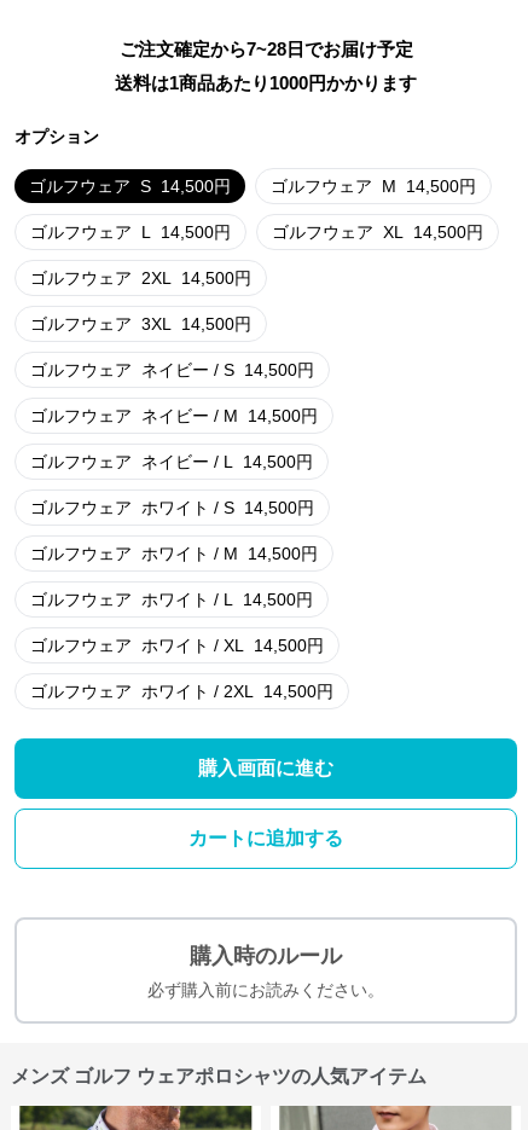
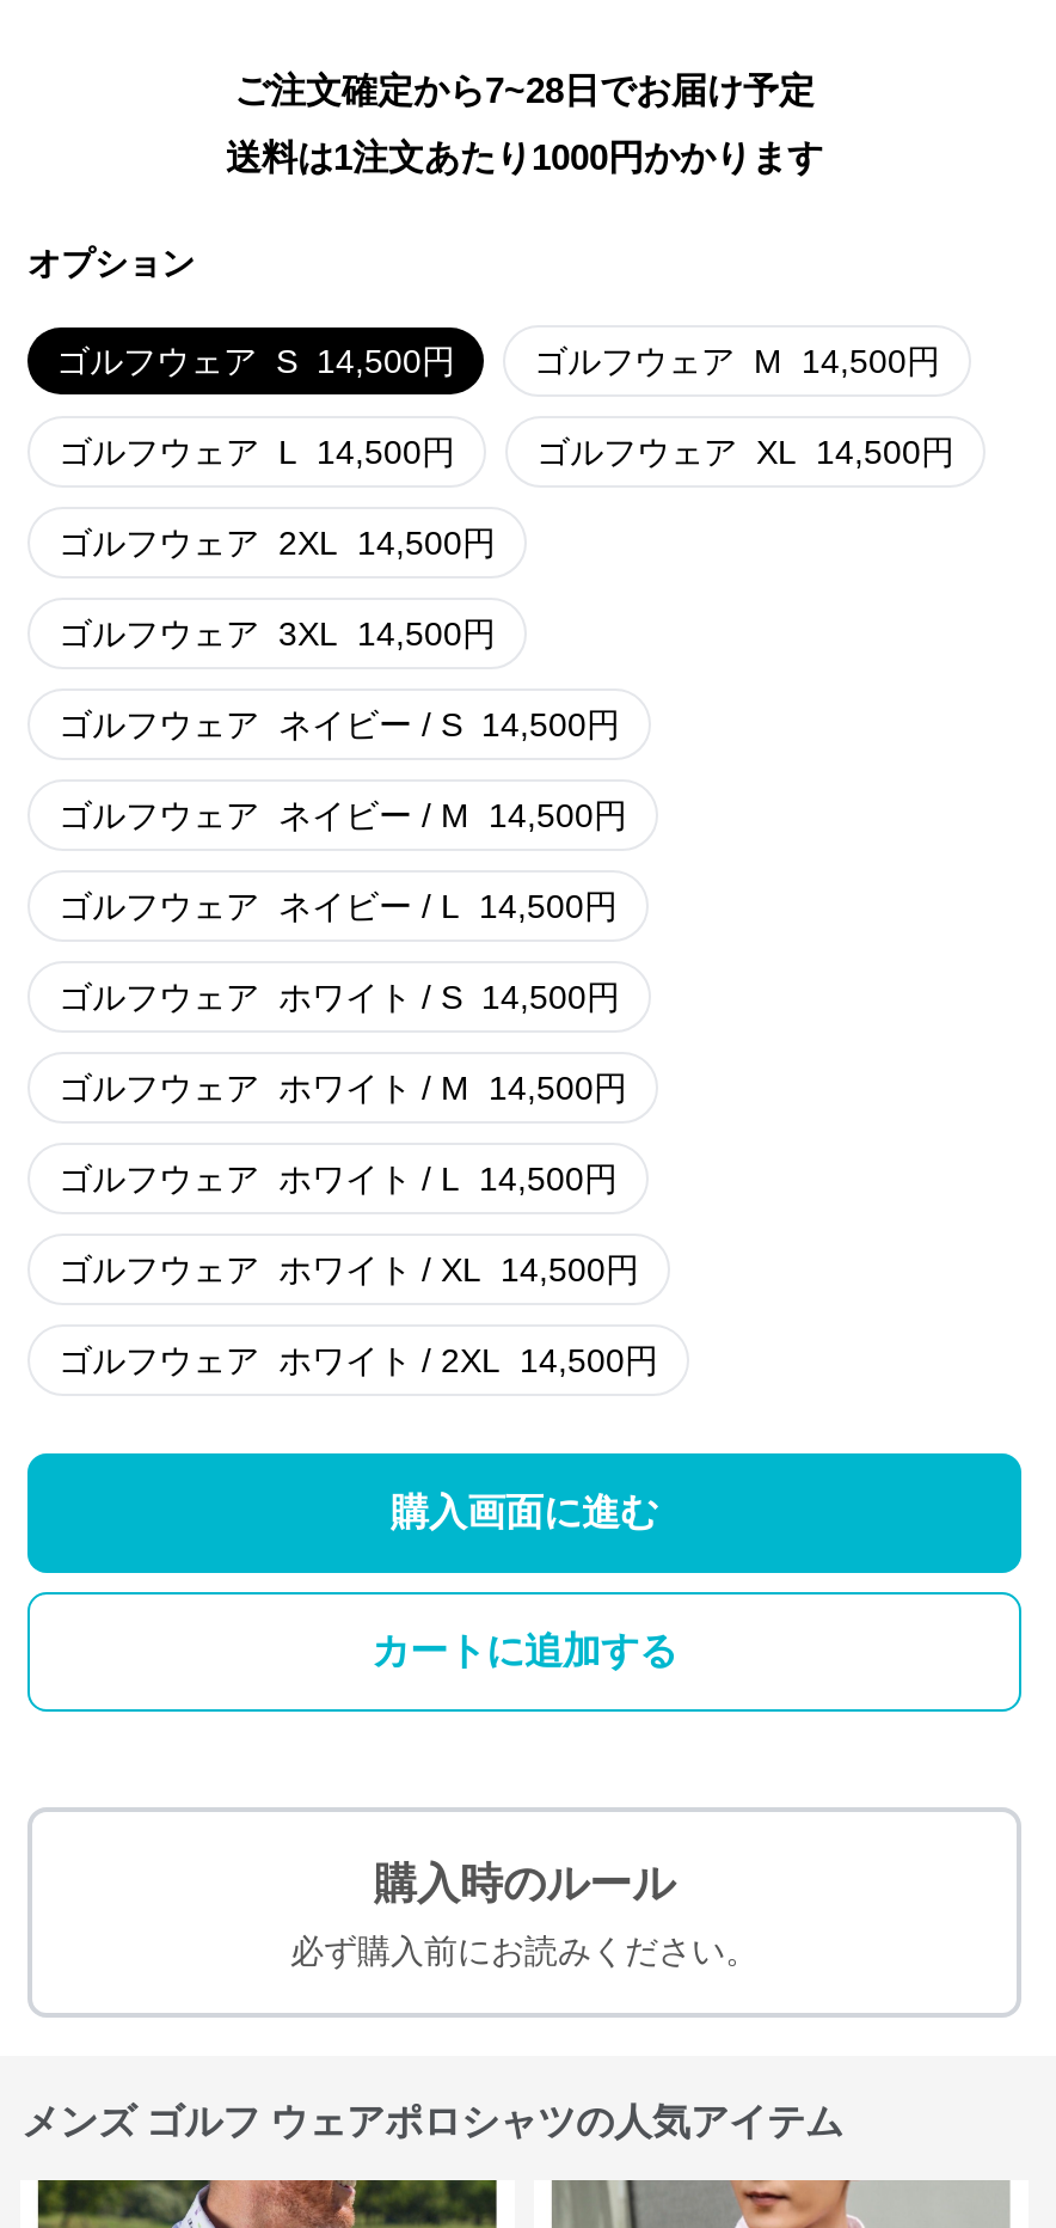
[115,73,417,93] 送料は1商品あたり1000円かかります -> [226,136,823,177] 送料は1注文あたり1000円かかります

